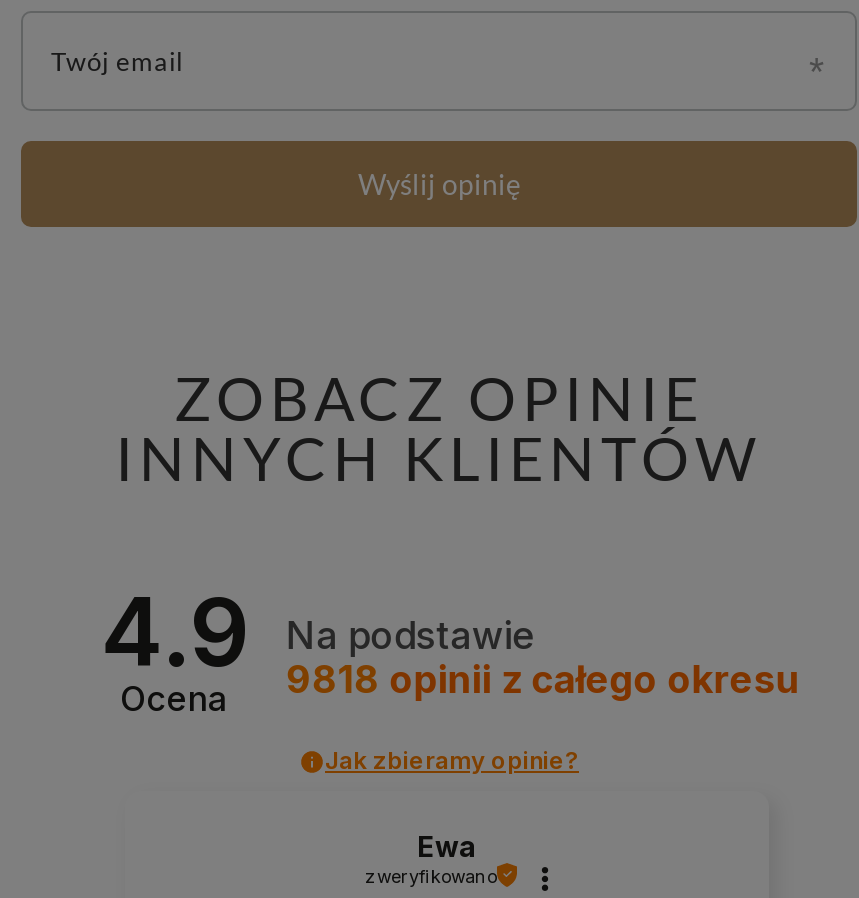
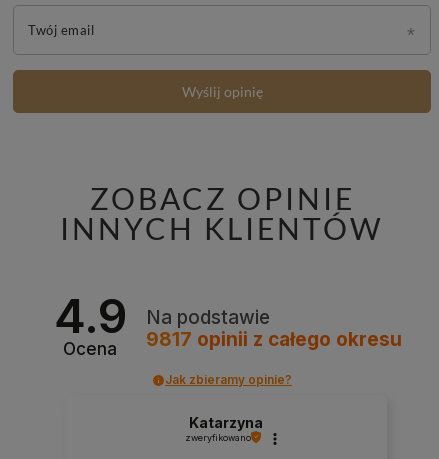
[286,657,800,703] 9818 opinii z całego okresu -> [146,328,402,351] 9817 opinii z całego okresu
[417,828,477,862] Ewa -> [189,414,263,431] Katarzyna

